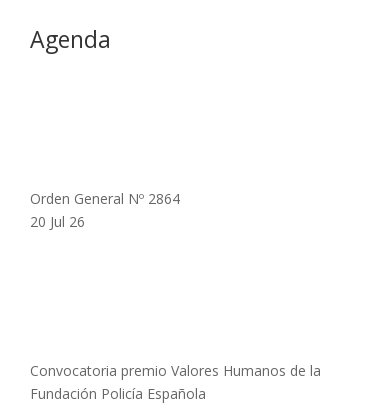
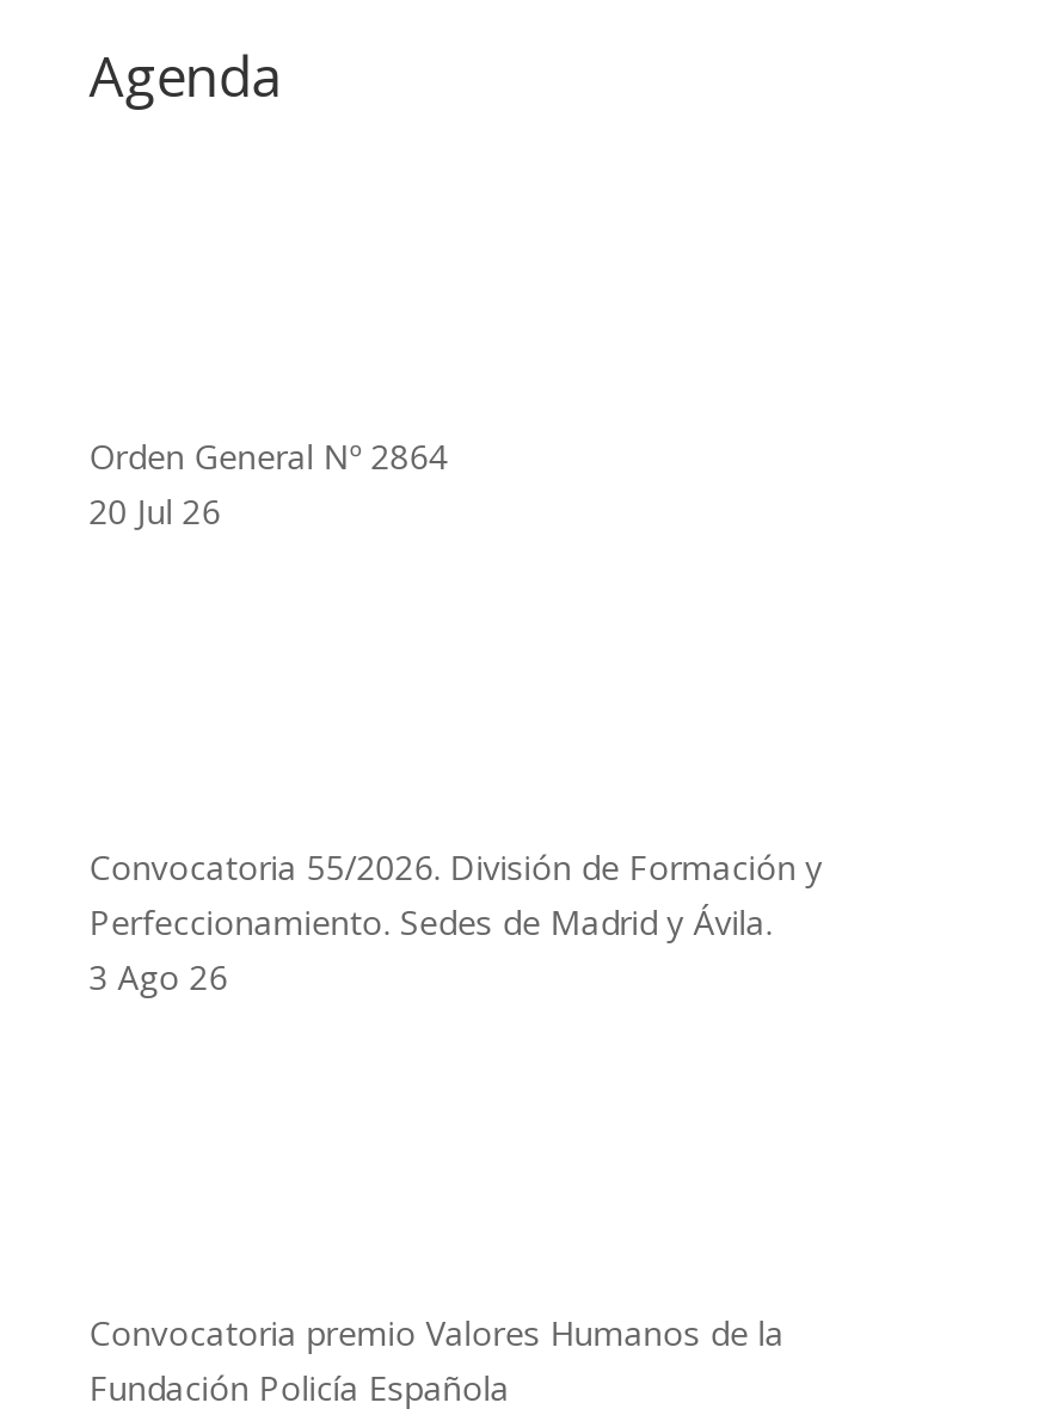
none -> [89,844,822,999] Convocatoria 55/2026. División de Formación y | Perfeccionamiento. Sedes de Madrid y Ávila. | 3 Ago 26

